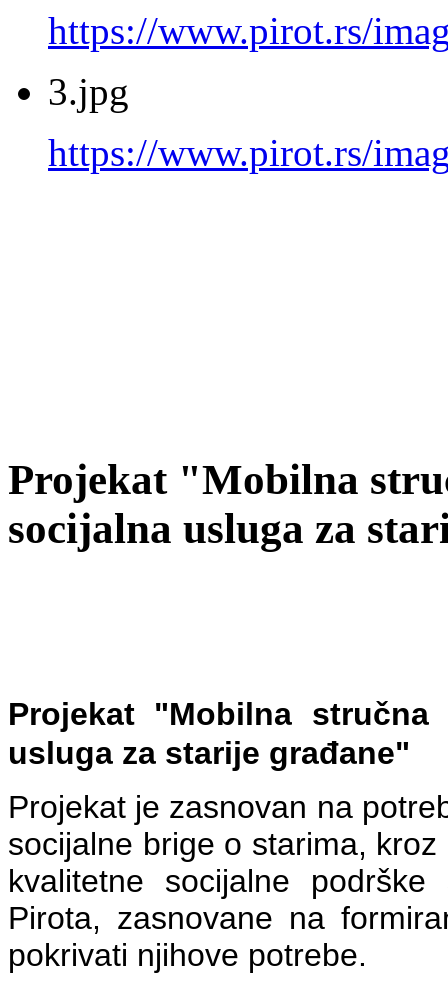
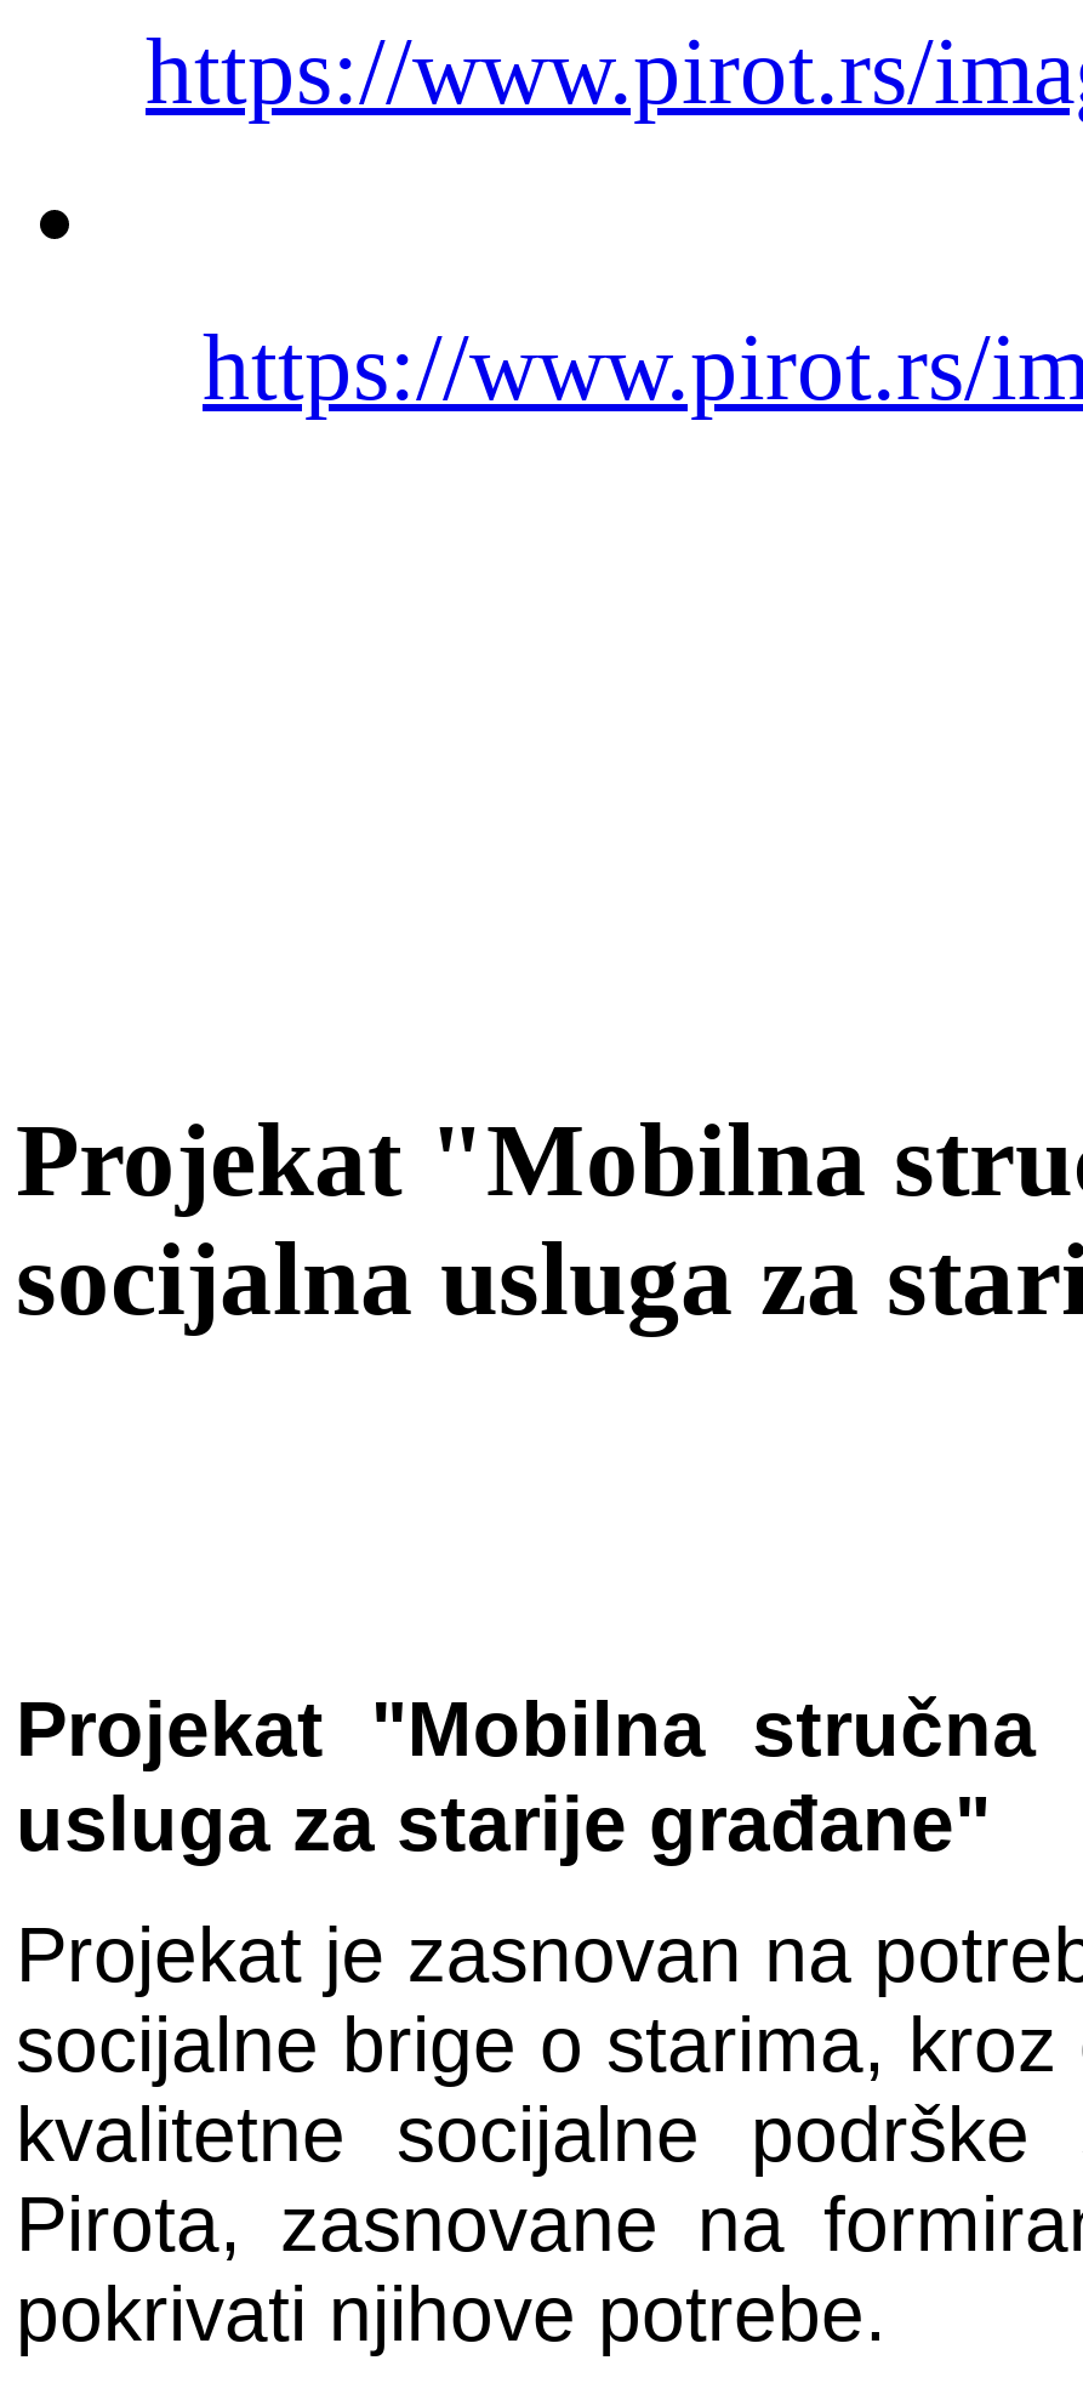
[48,70,129,113] 3.jpg -> none

